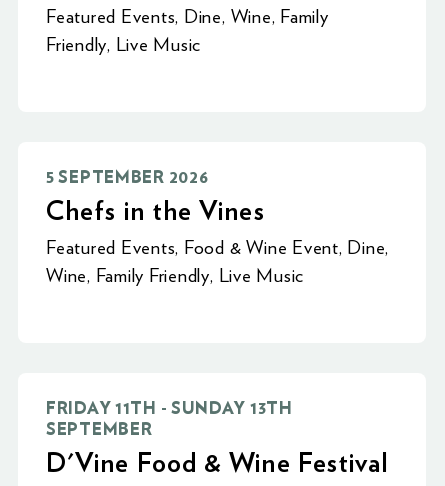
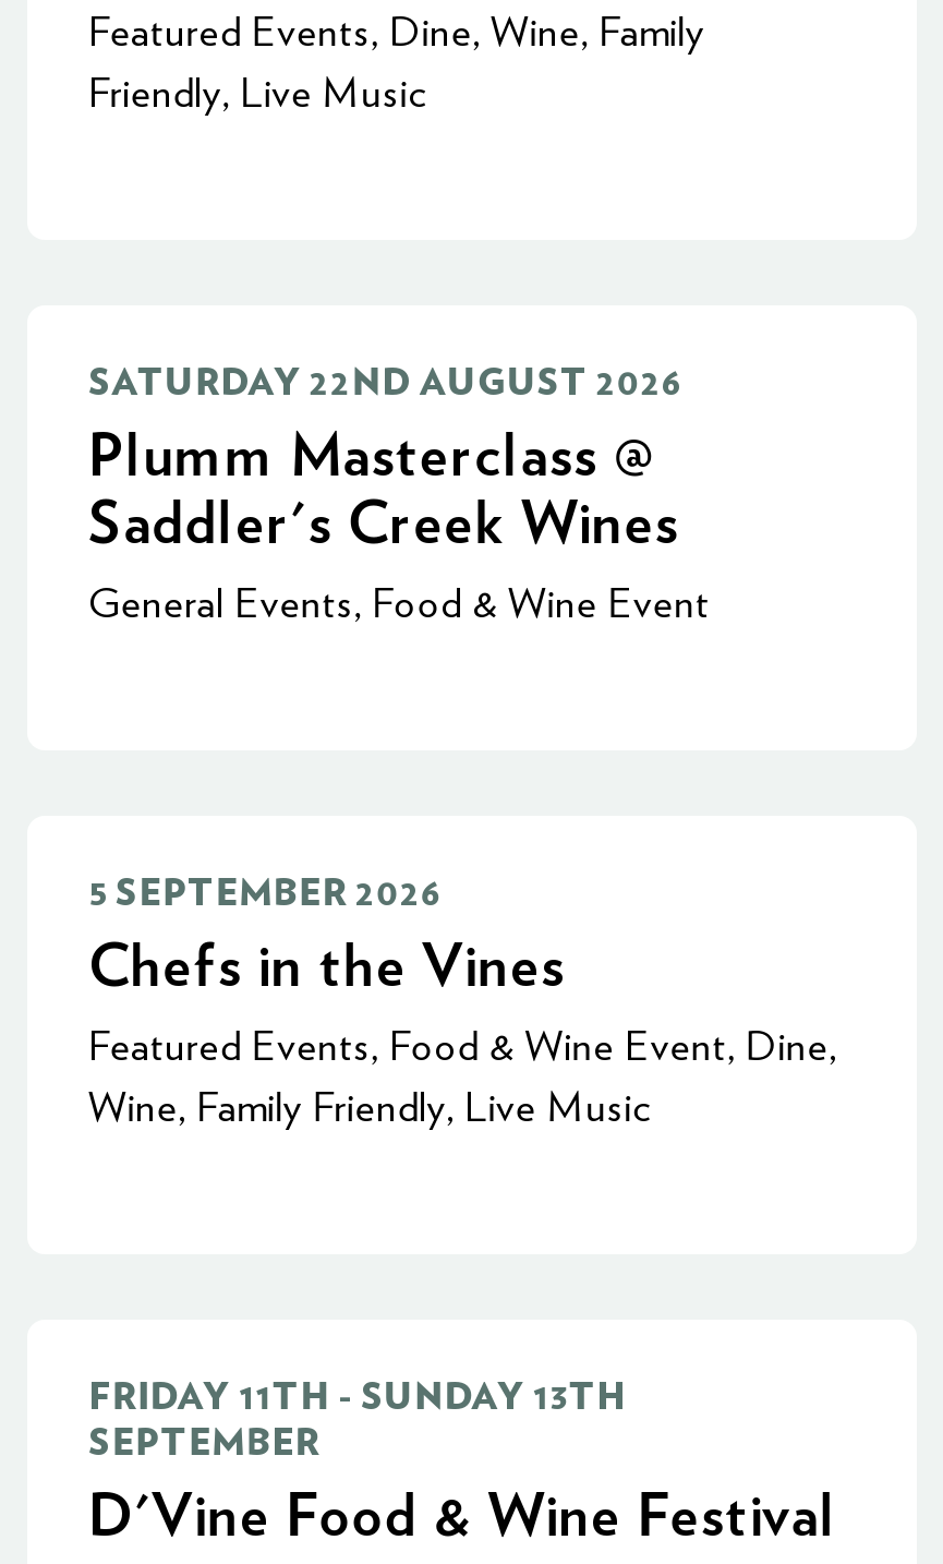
none -> [88,364,710,626] SATURDAY 22ND AUGUST 2026 | Plumm Masterclass @ | Saddler's Creek Wines | General Events, Food & Wine Event

